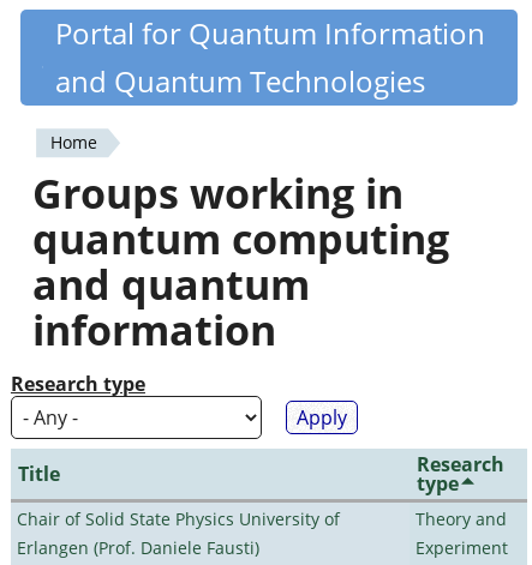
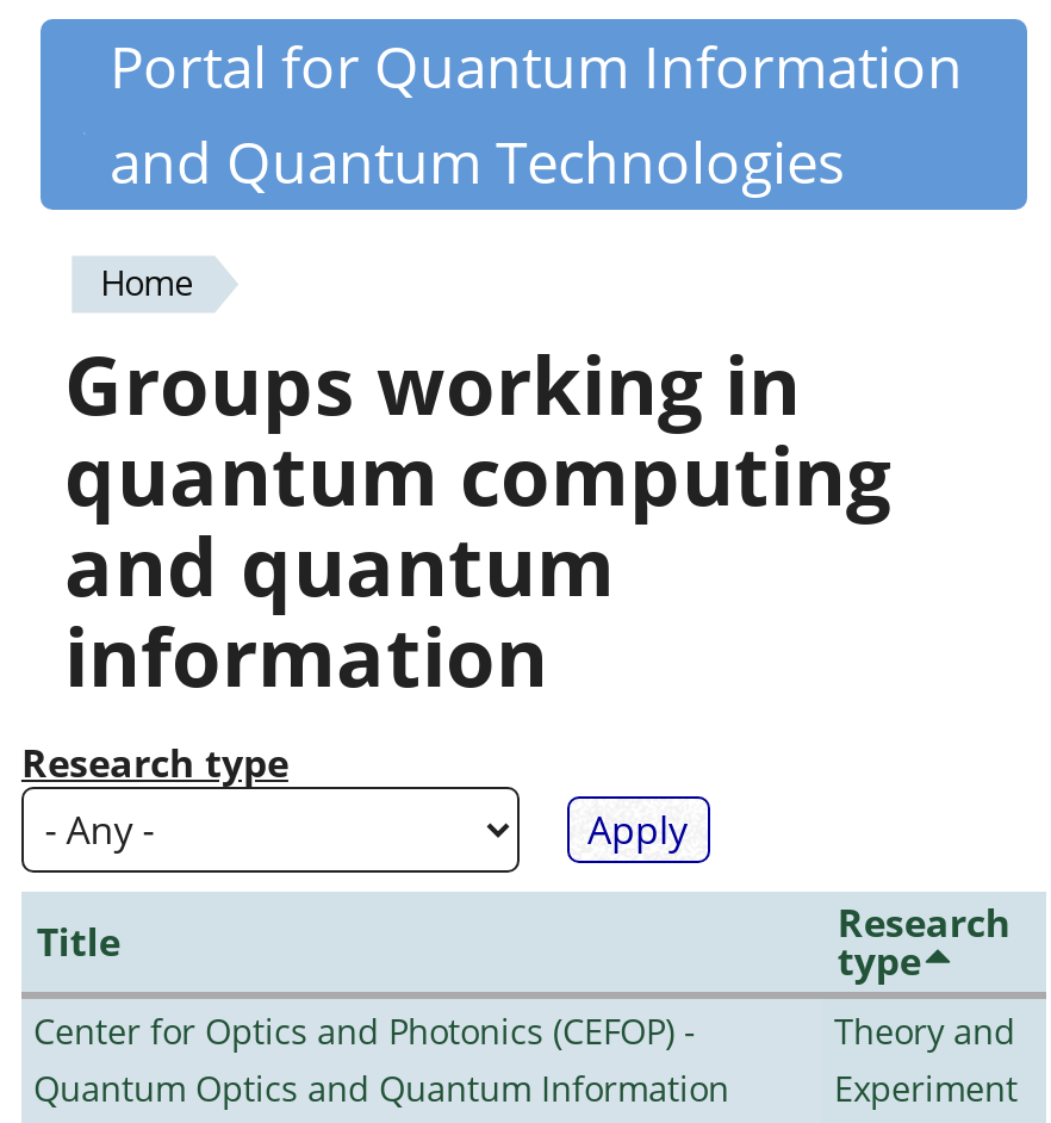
[17,507,340,559] Chair of Solid State Physics University of | Erlangen (Prof. Daniele Fausti) -> [33,1009,729,1111] Center for Optics and Photonics (CEFOP) - | Quantum Optics and Quantum Information

